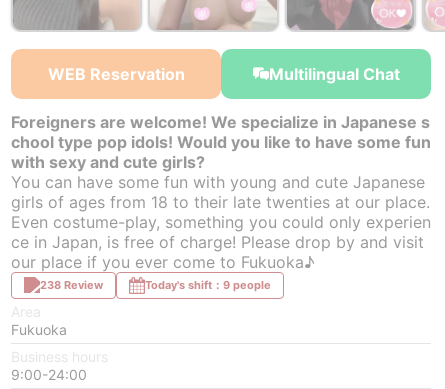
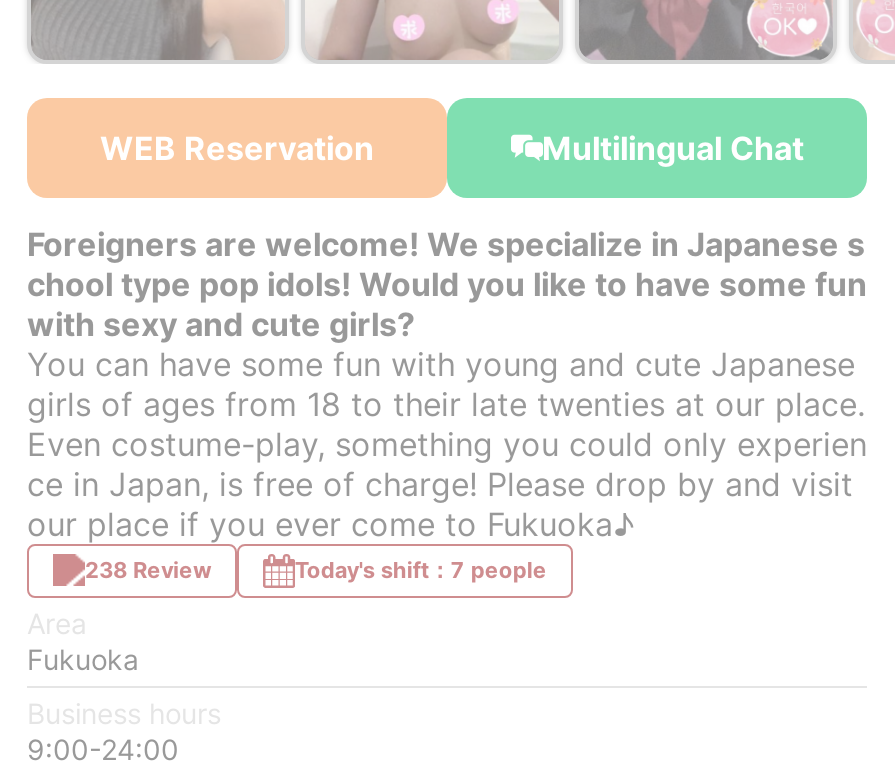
[145,278,271,292] Today's shift：9 people -> [295,555,547,583] Today's shift：7 people

